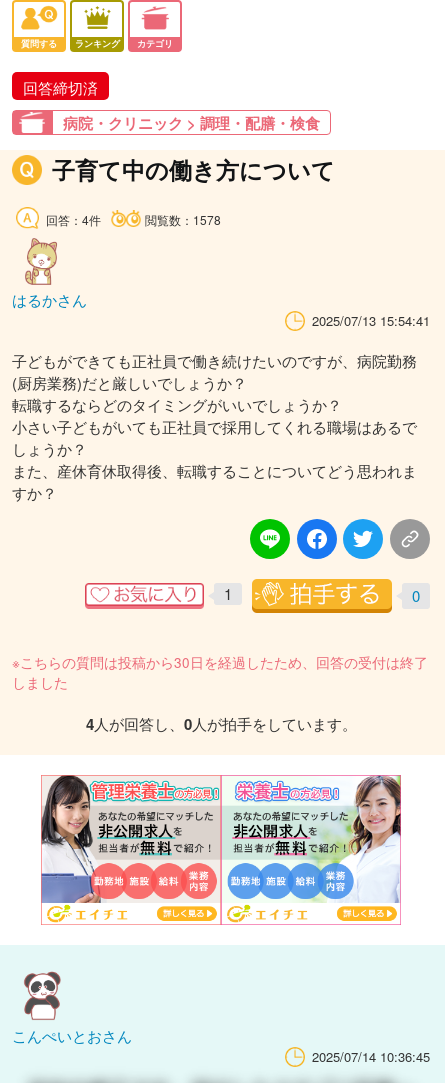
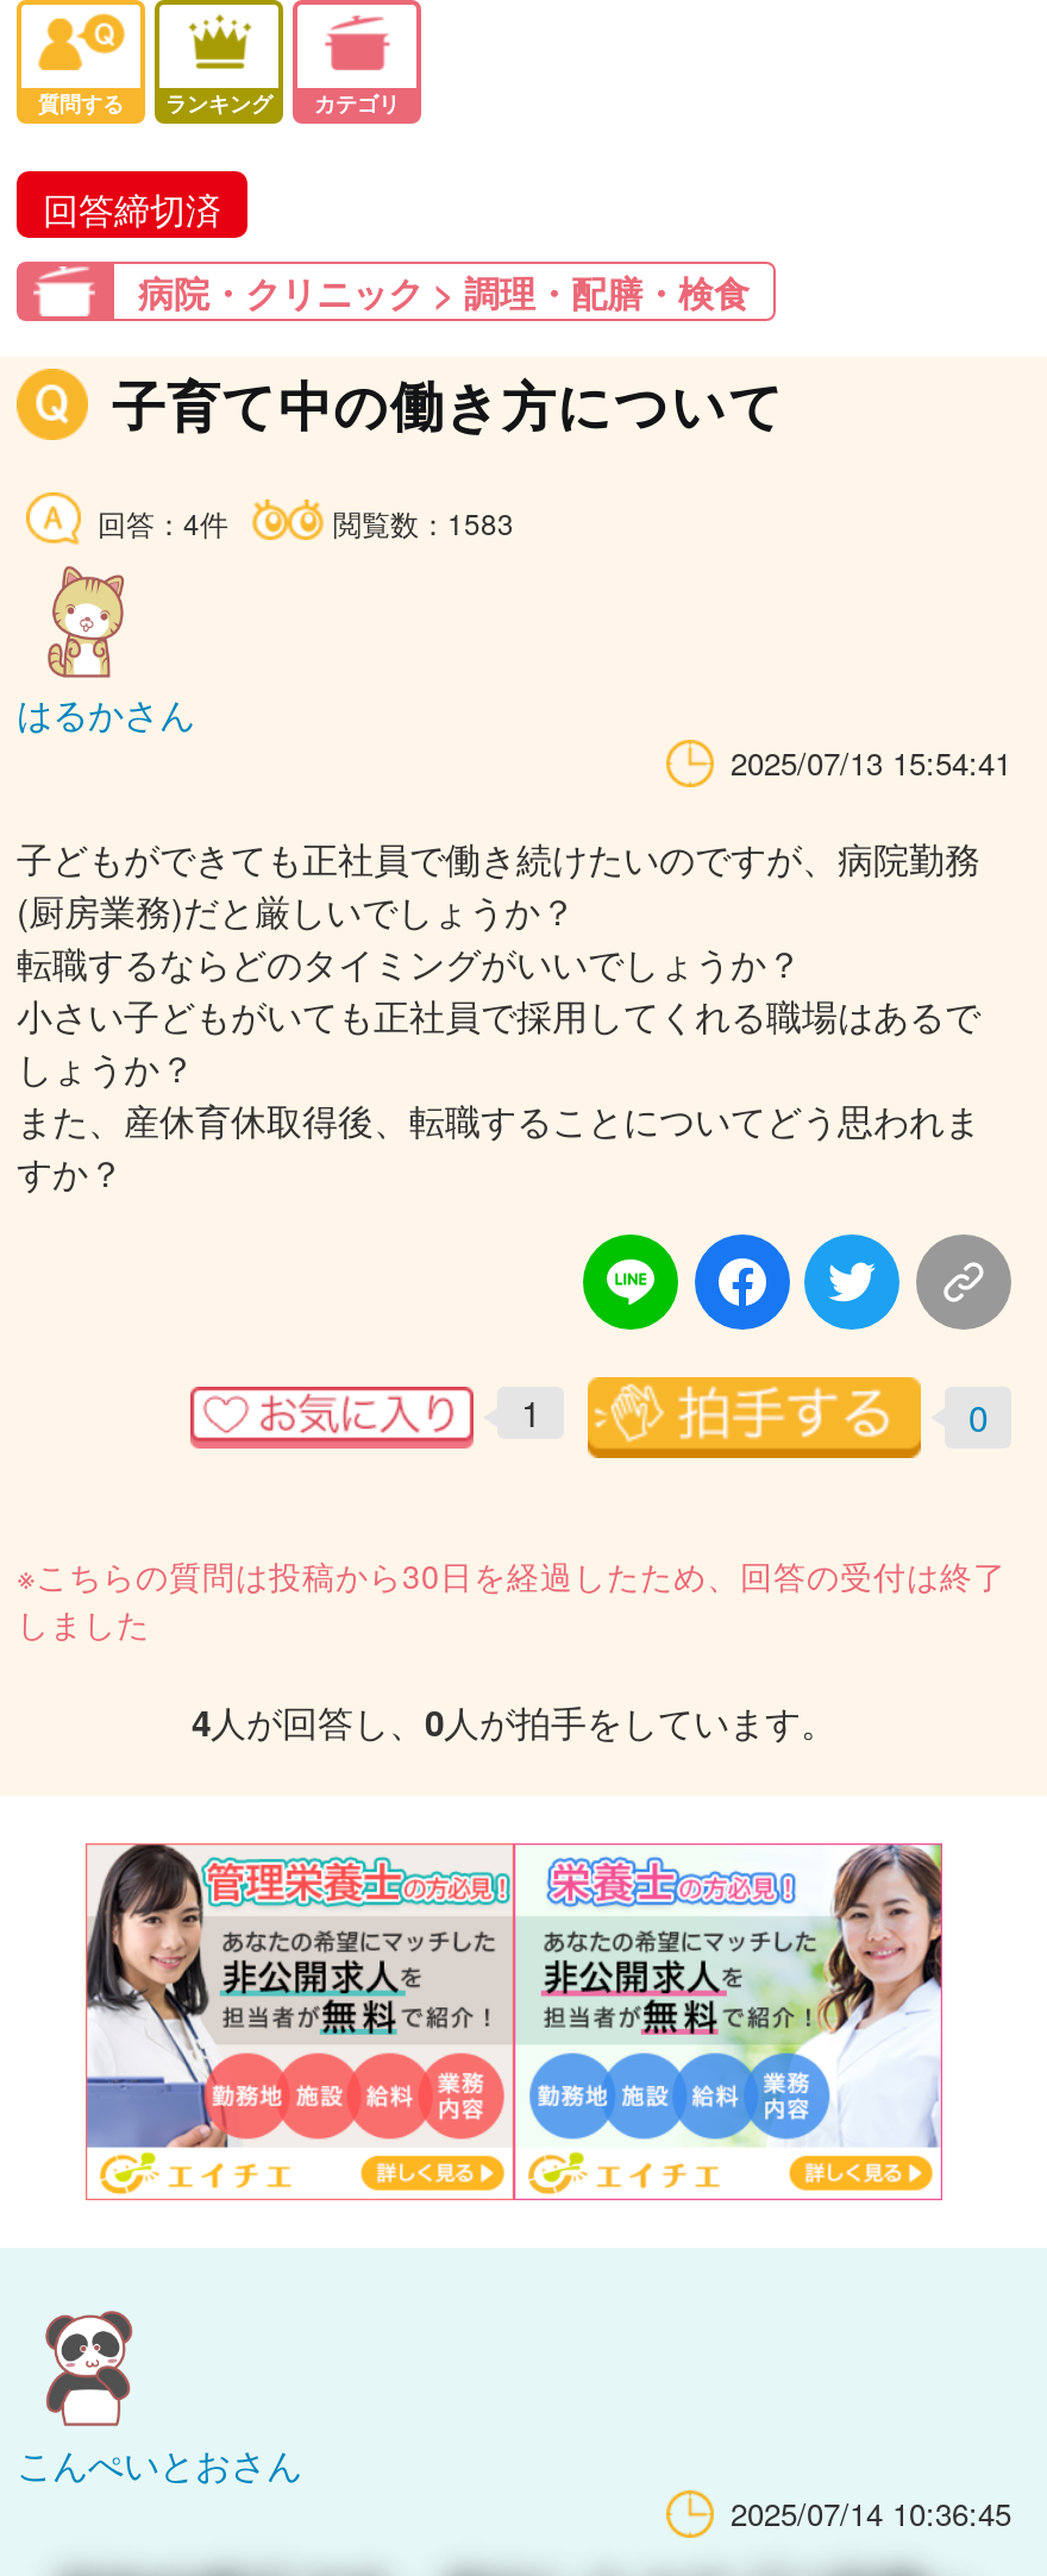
[145,211,221,228] 閲覧数：1578 -> [333,503,514,544] 閲覧数：1583

